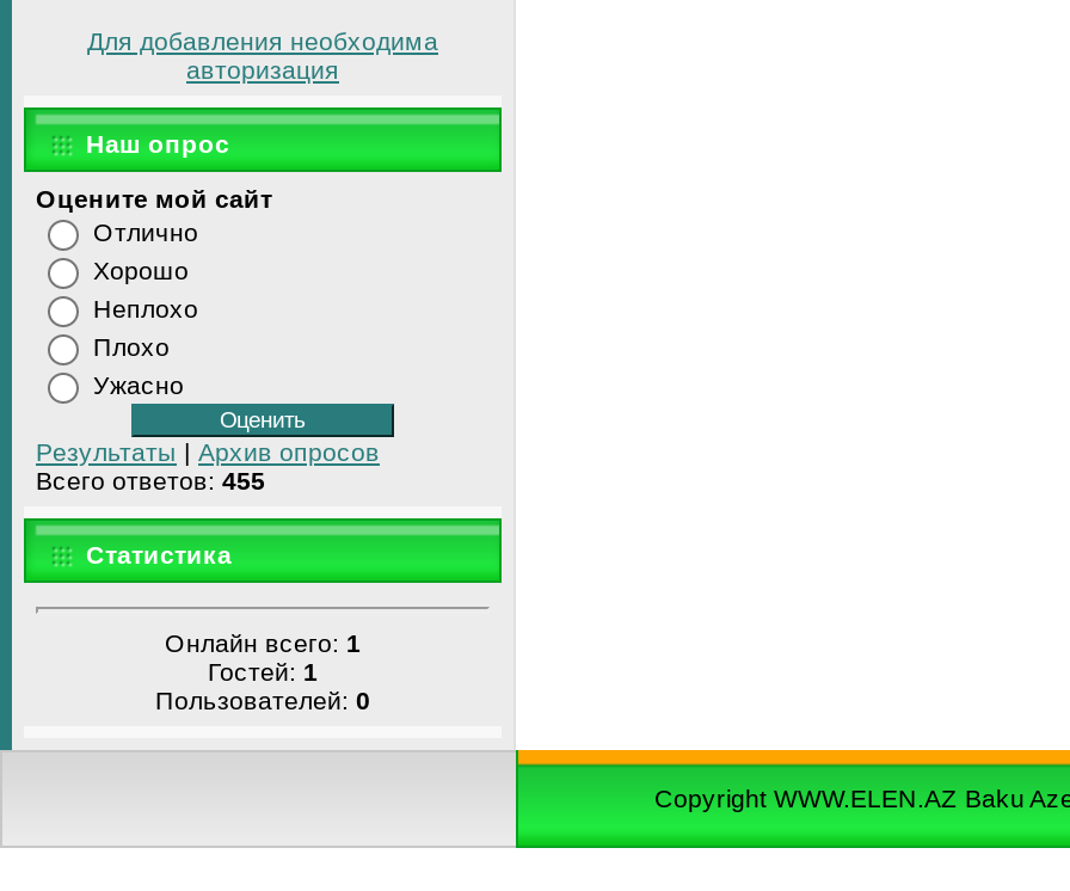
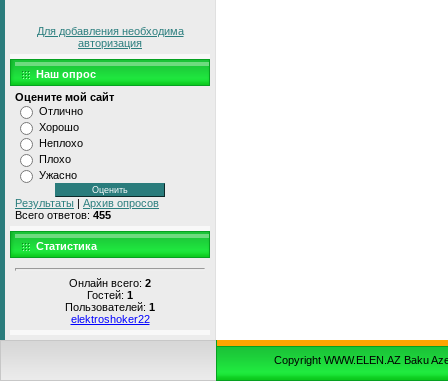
[165,628,361,656] Онлайн всего: 1 -> [69,277,151,289] Онлайн всего: 2
[155,685,370,714] Пользователей: 0 -> [65,301,155,325] Пользователей: 1 | elektroshoker22

